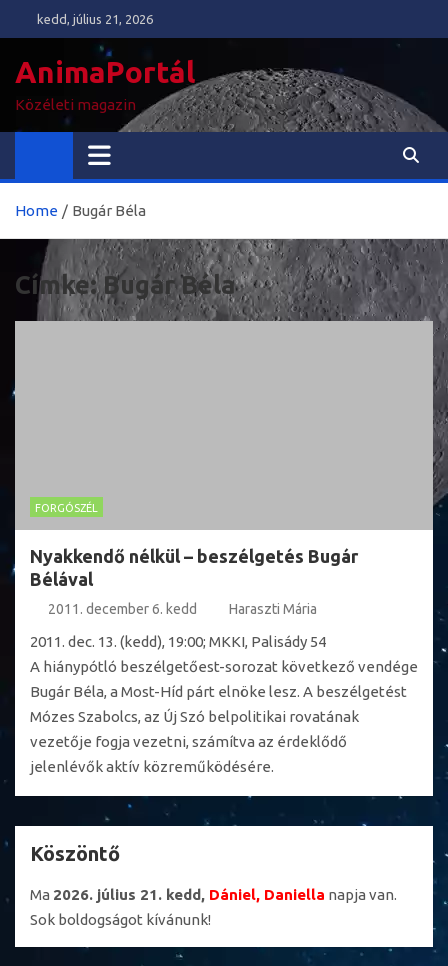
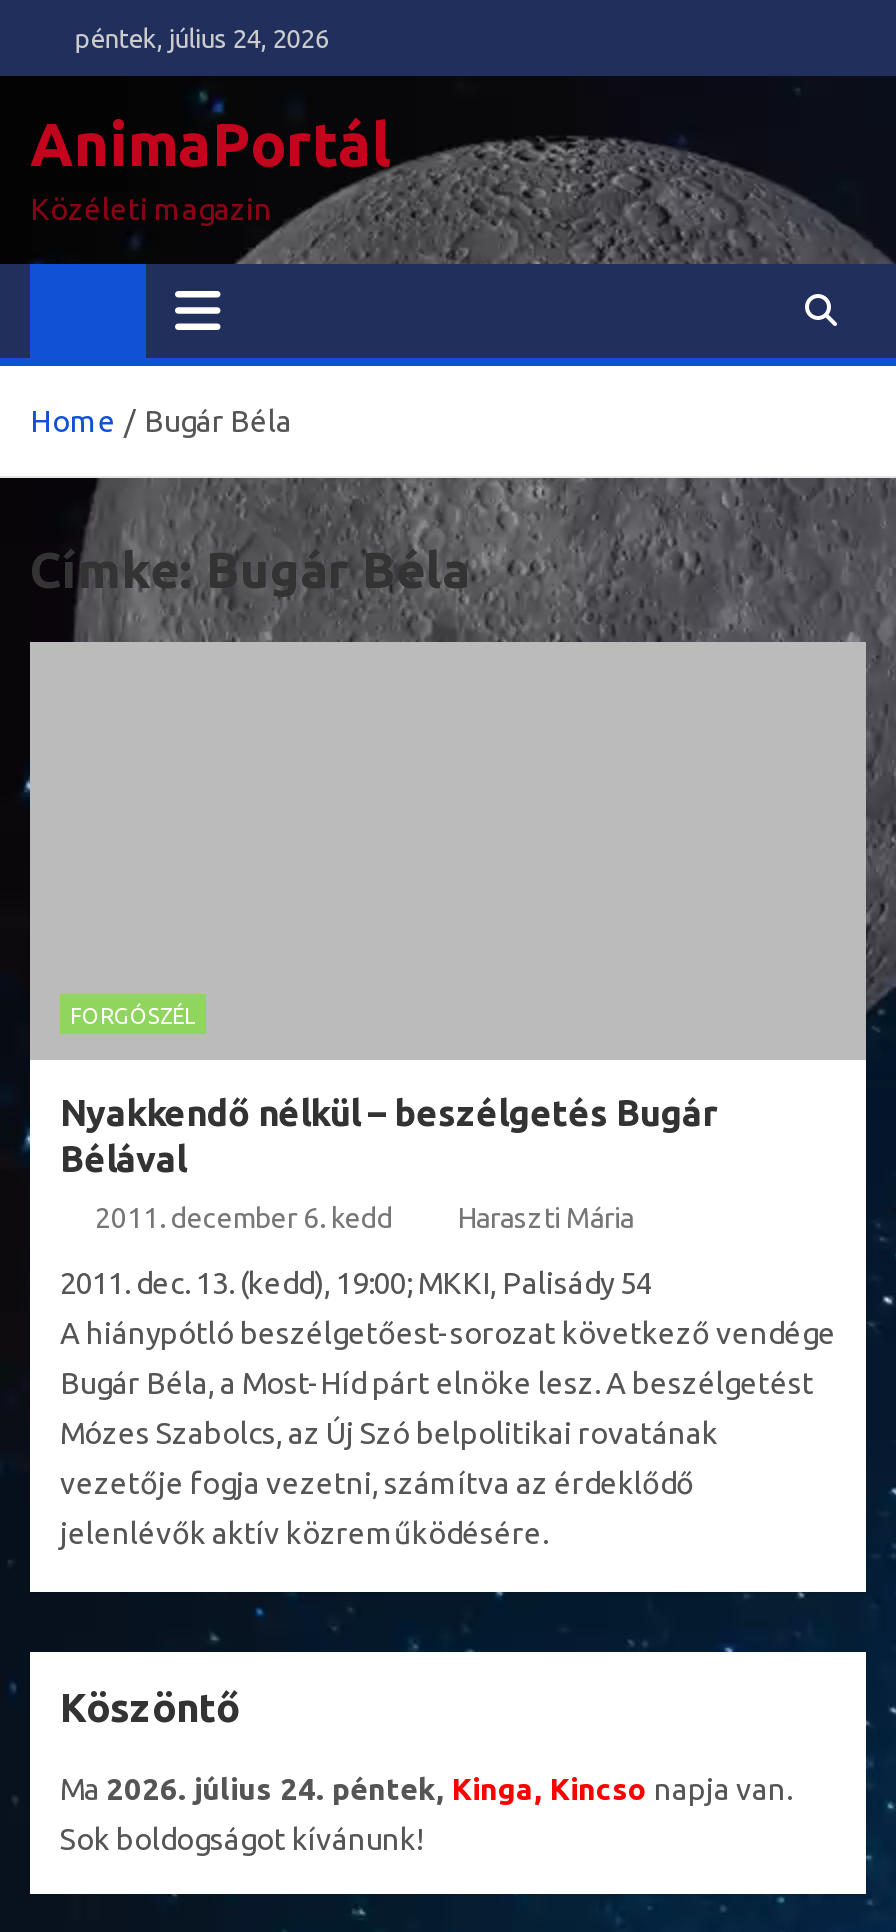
[31,12,153,26] kedd, július 21, 2026 -> [62,24,328,52] péntek, július 24, 2026
[30,886,397,903] Ma 2026. július 21. kedd, Dániel, Daniella napja van. -> [60,1772,792,1806] Ma 2026. július 24. péntek, Kinga, Kincso napja van.

